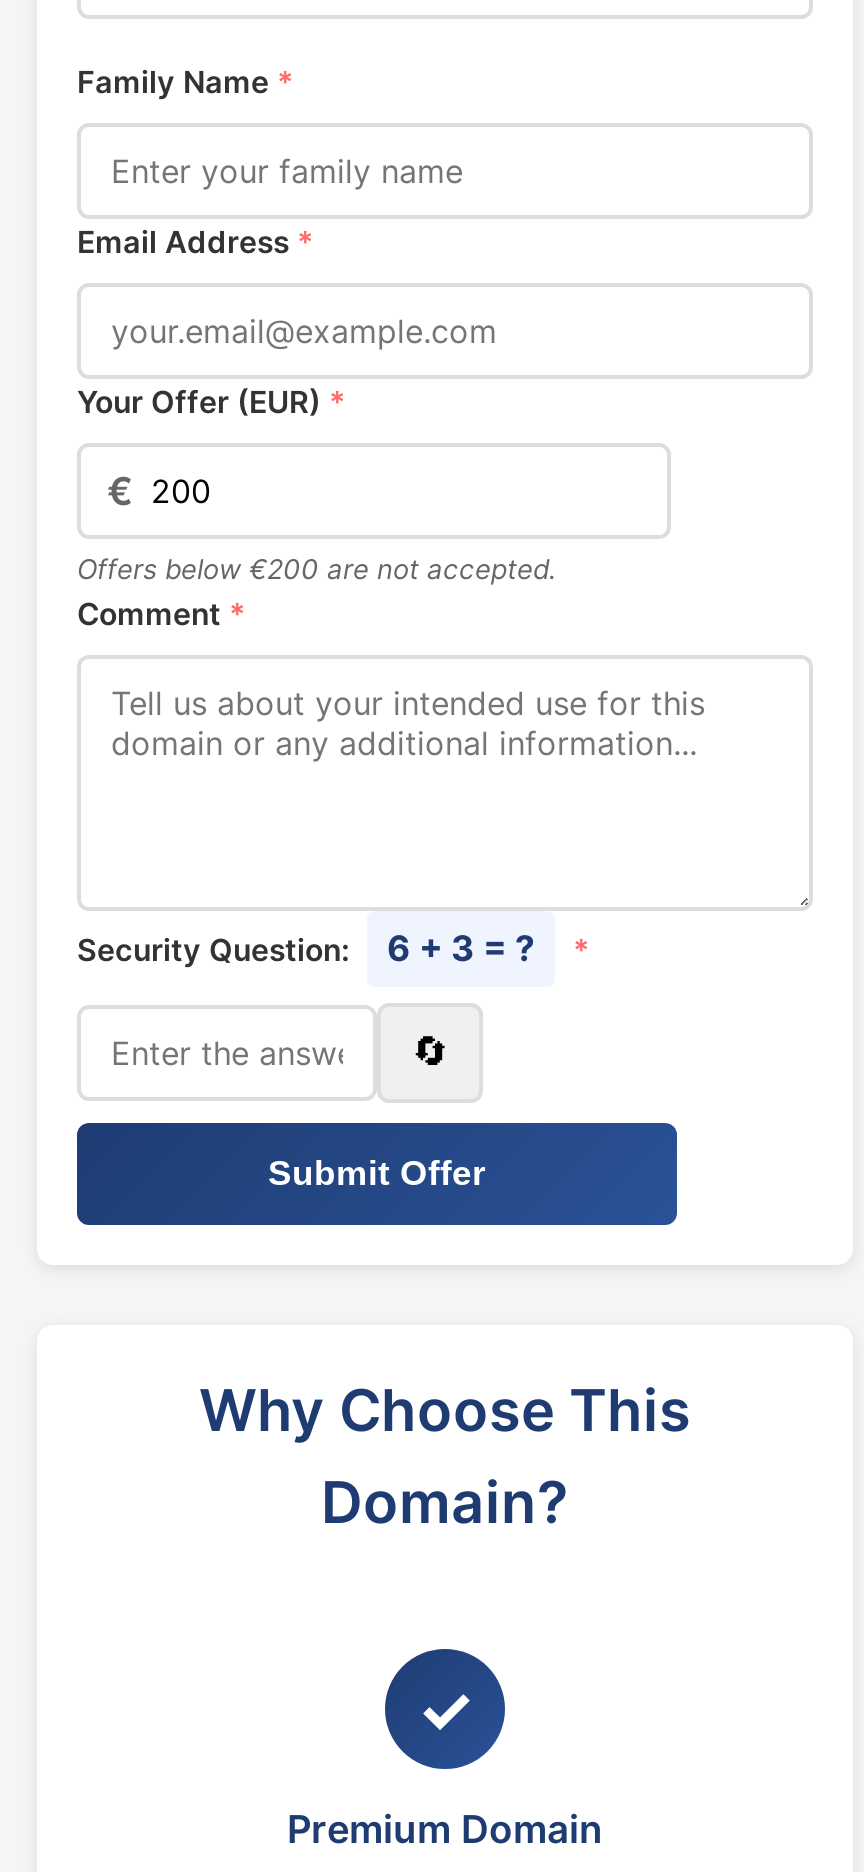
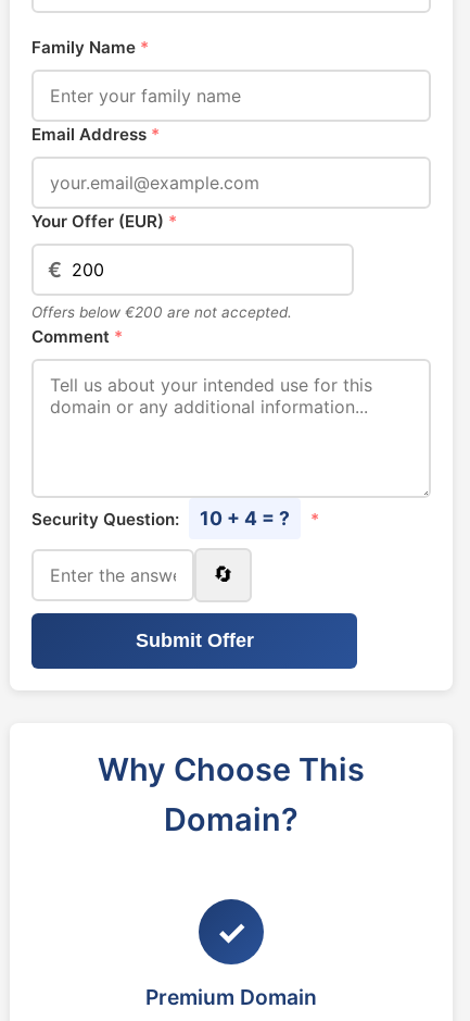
[387,927,535,969] 6 + 3 = ? -> [200,507,290,530] 10 + 4 = ?

